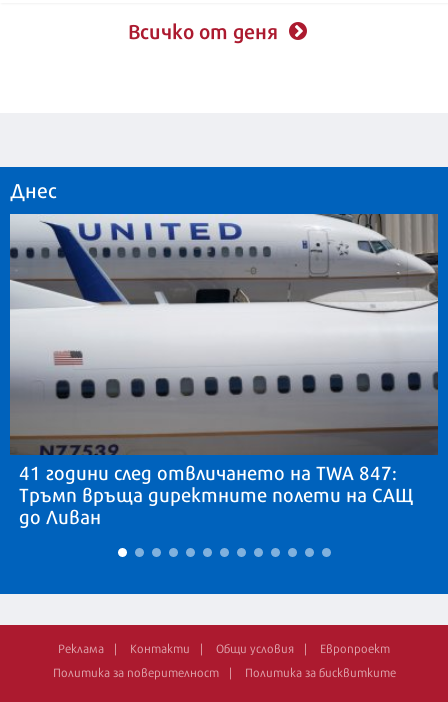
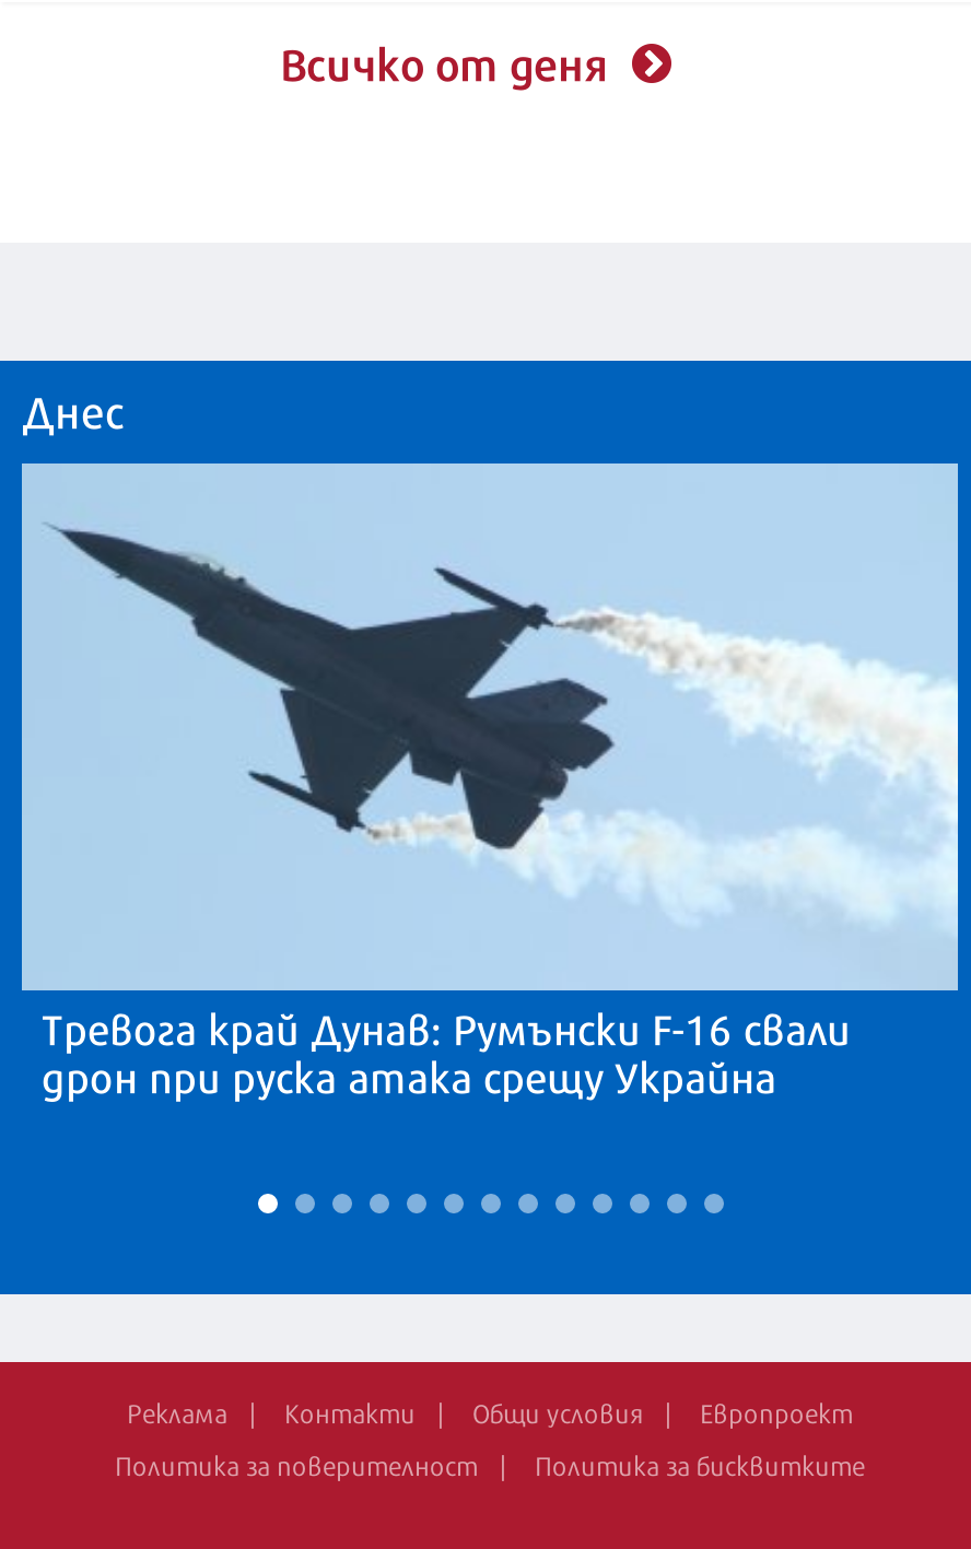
[9,213,439,530] [image] | 41 години след отвличането на TWA 847: | Тръмп връща директните полети на САЩ | до Ливан -> [20,461,960,1106] [image] | Тревога край Дунав: Румънски F-16 свали | дрон при руска атака срещу Украйна

